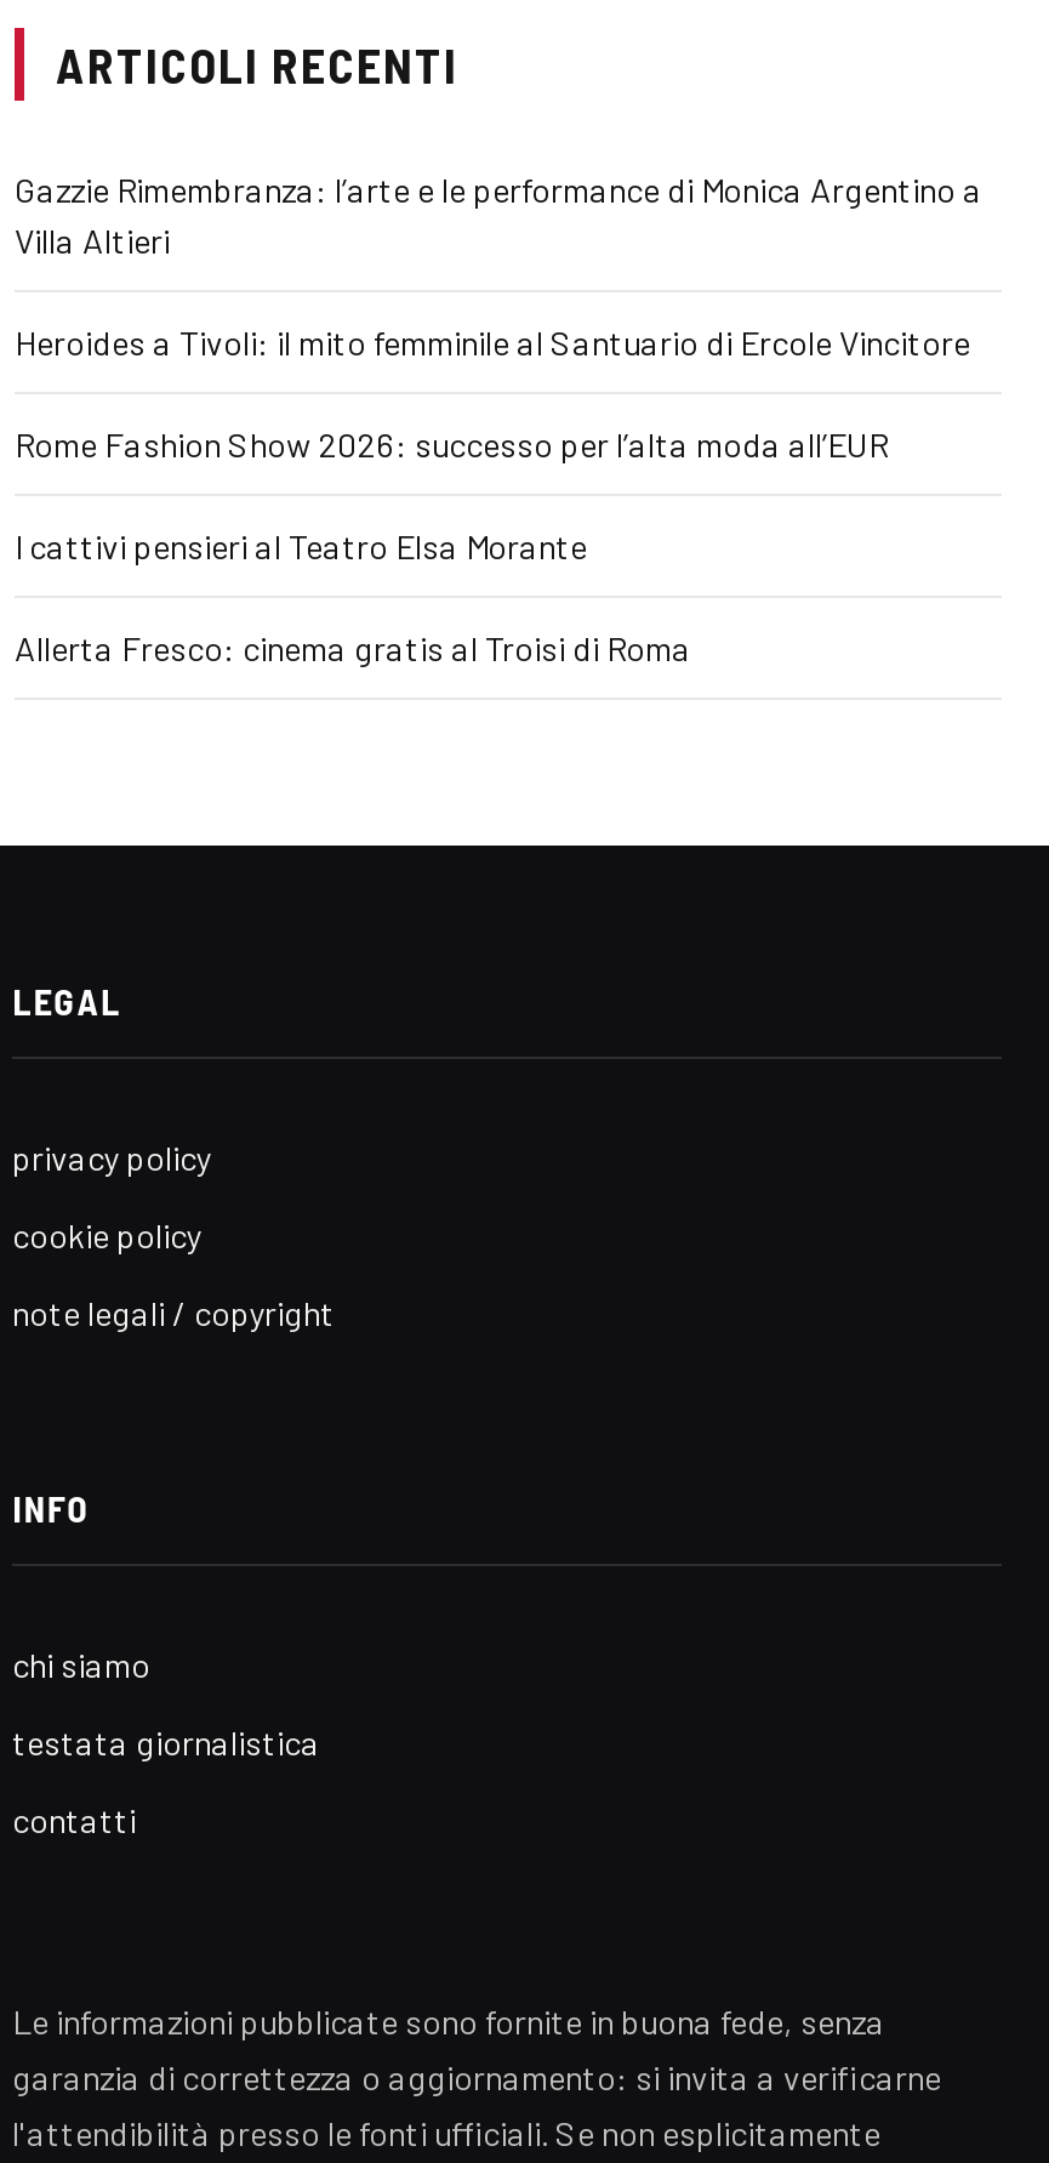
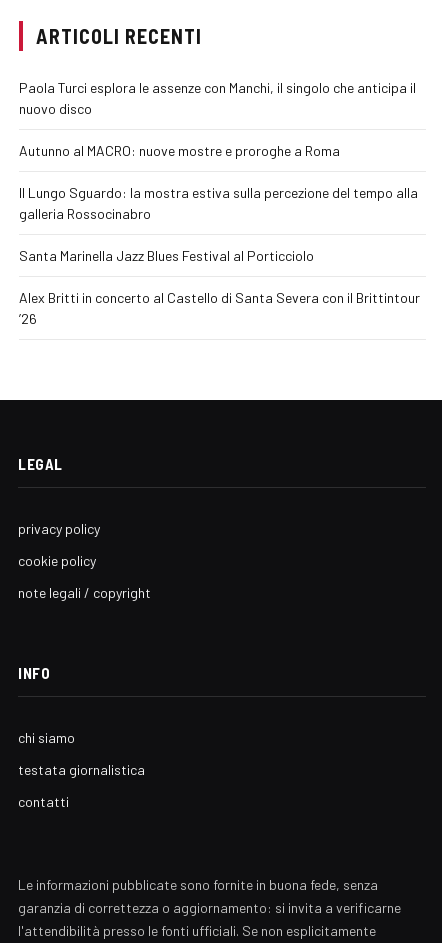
[15,168,982,260] Gazzie Rimembranza: l’arte e le performance di Monica Argentino a | Villa Altieri -> [19,79,416,117] Paola Turci esplora le assenze con Manchi, il singolo che anticipa il | nuovo disco
[15,321,970,362] Heroides a Tivoli: il mito femminile al Santuario di Ercole Vincitore -> [19,142,340,159] Autunno al MACRO: nuove mostre e proroghe a Roma
[15,423,888,464] Rome Fashion Show 2026: successo per l’alta moda all’EUR -> [19,184,418,222] Il Lungo Sguardo: la mostra estiva sulla percezione del tempo alla | galleria Rossocinabro
[15,525,587,566] I cattivi pensieri al Teatro Elsa Morante -> [19,247,314,264] Santa Marinella Jazz Blues Festival al Porticciolo
[15,626,691,668] Allerta Fresco: cinema gratis al Troisi di Roma -> [19,289,420,327] Alex Britti in concerto al Castello di Santa Severa con il Brittintour | ’26

